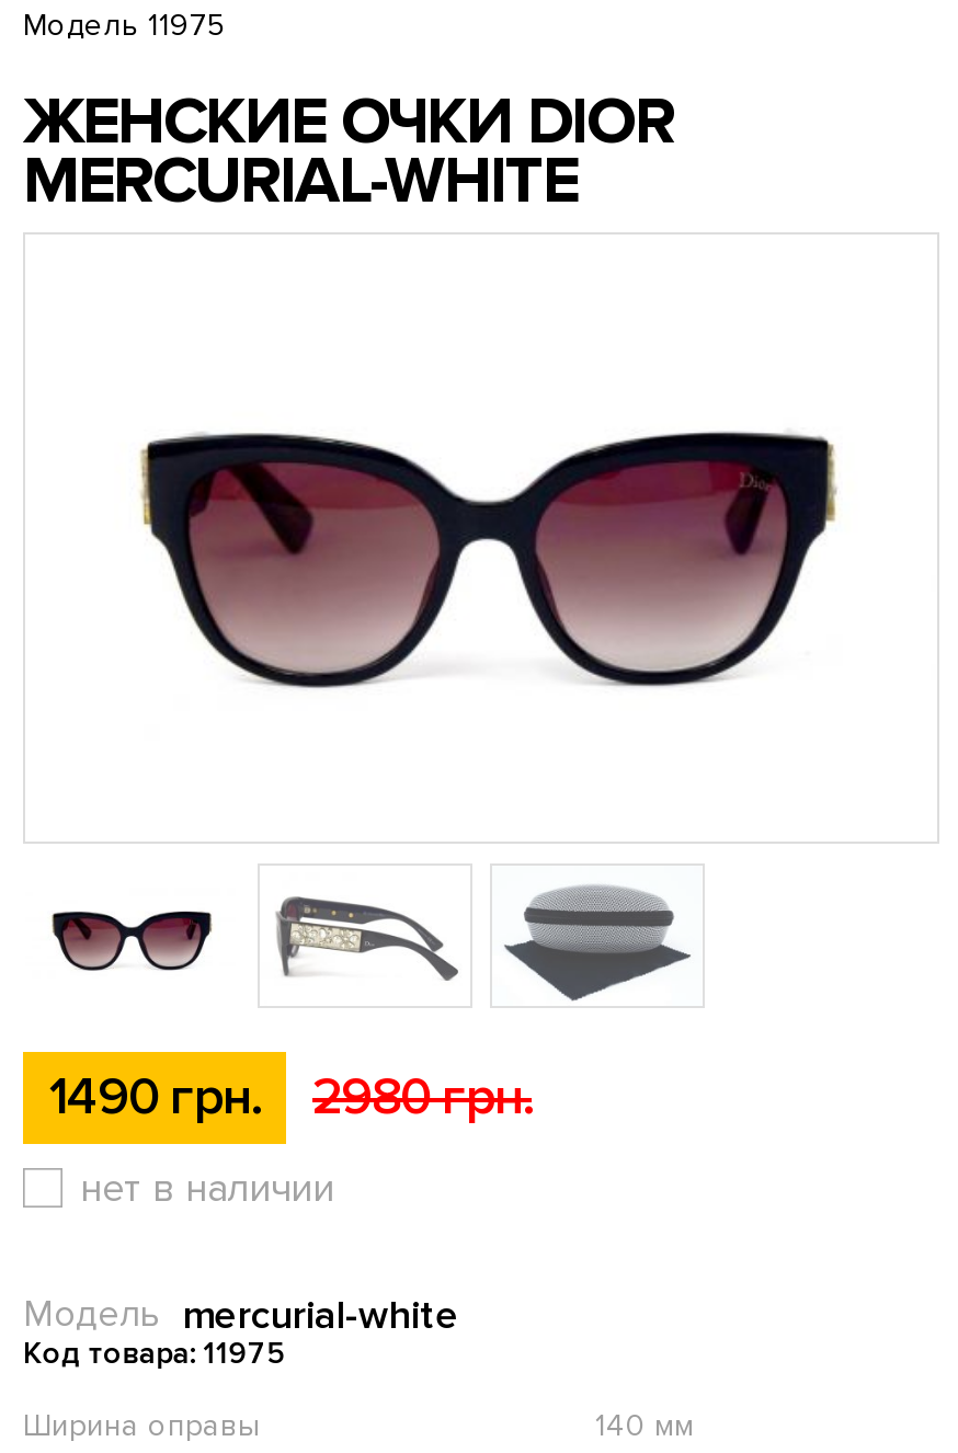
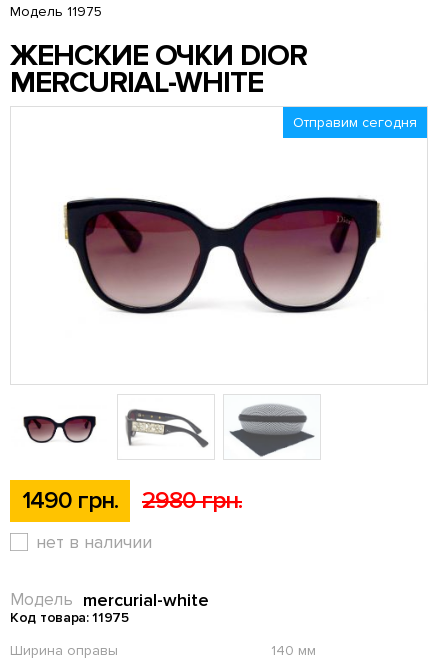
none -> [293,114,417,131] Отправим сегодня

